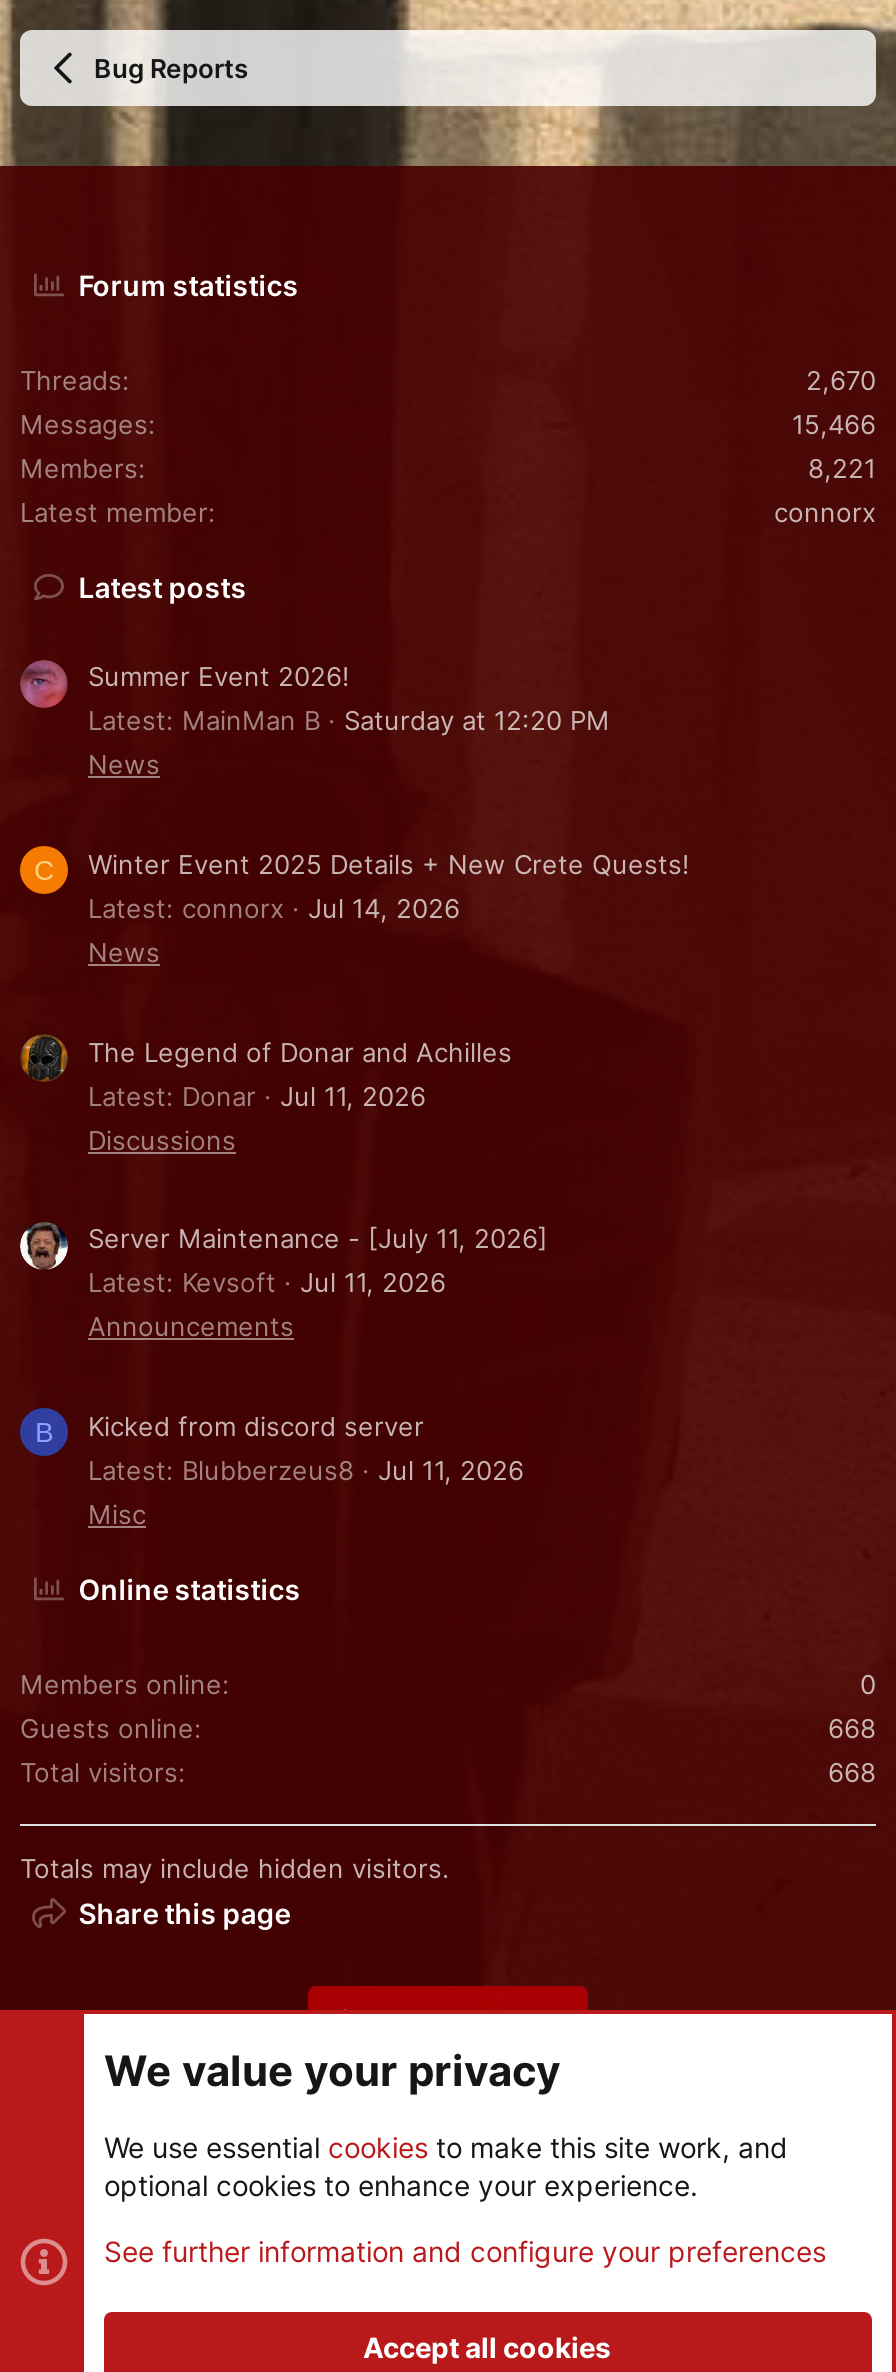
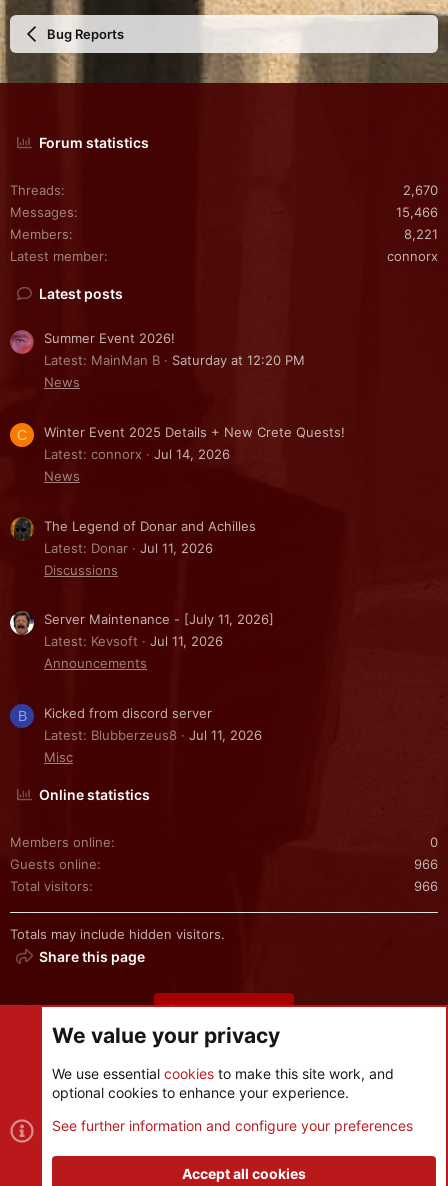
[828,1712,876,1744] 668 -> [414,856,438,872] 966
[828,1756,876,1788] 668 -> [414,878,438,894] 966

